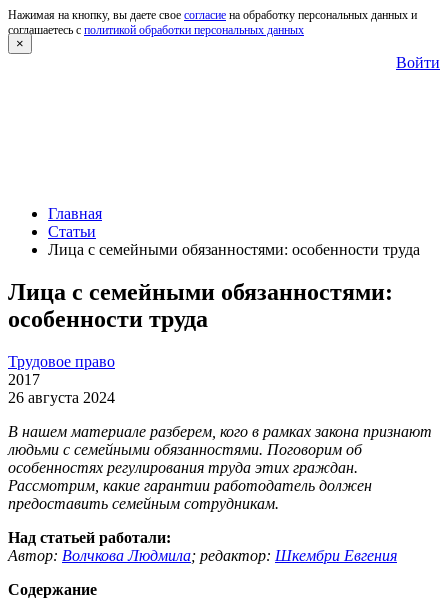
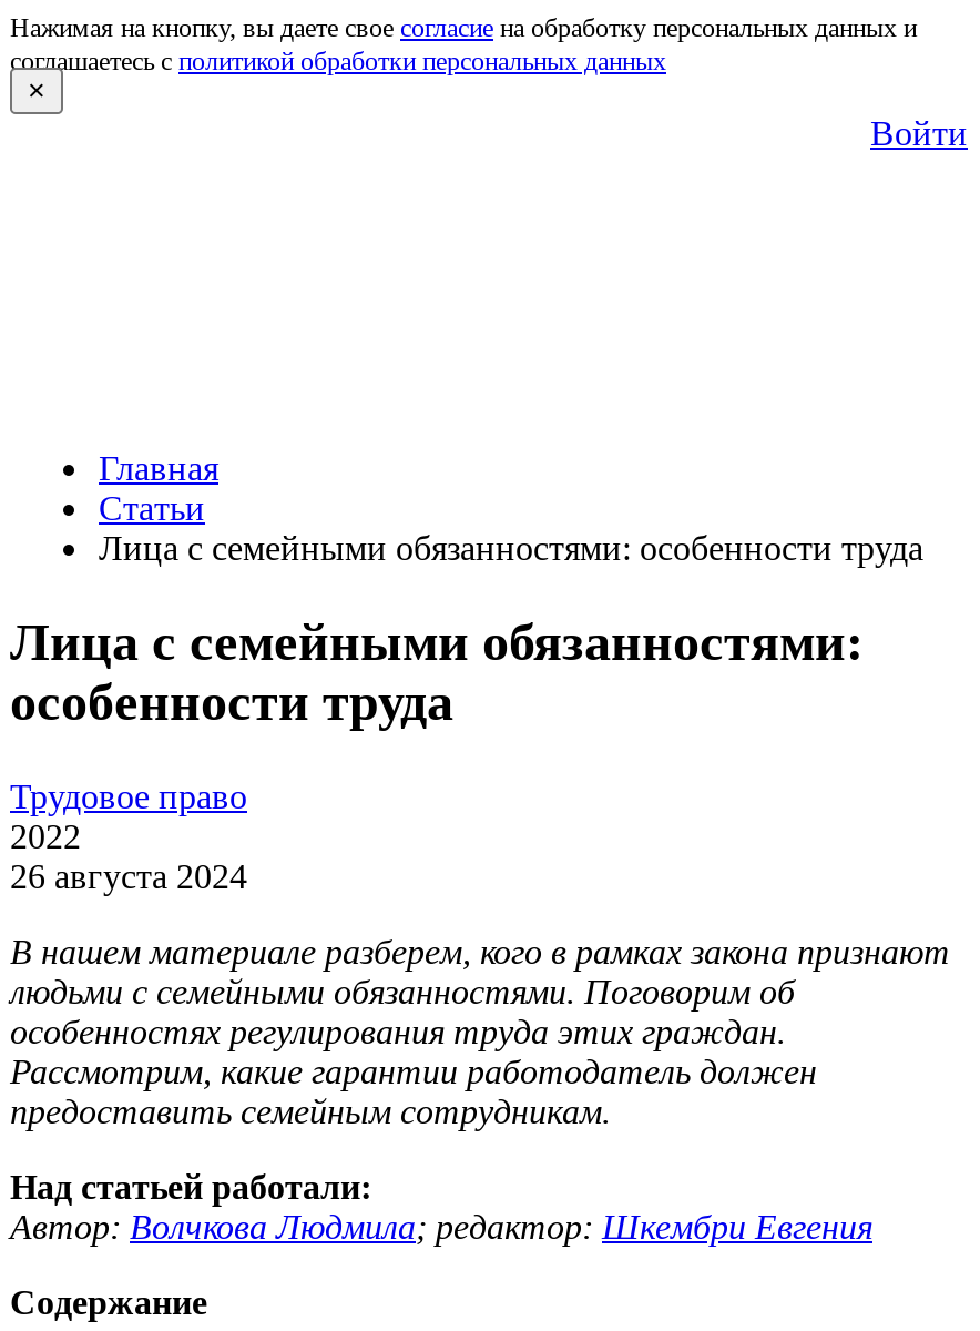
[8,371,40,388] 2017 -> [10,817,81,855] 2022

